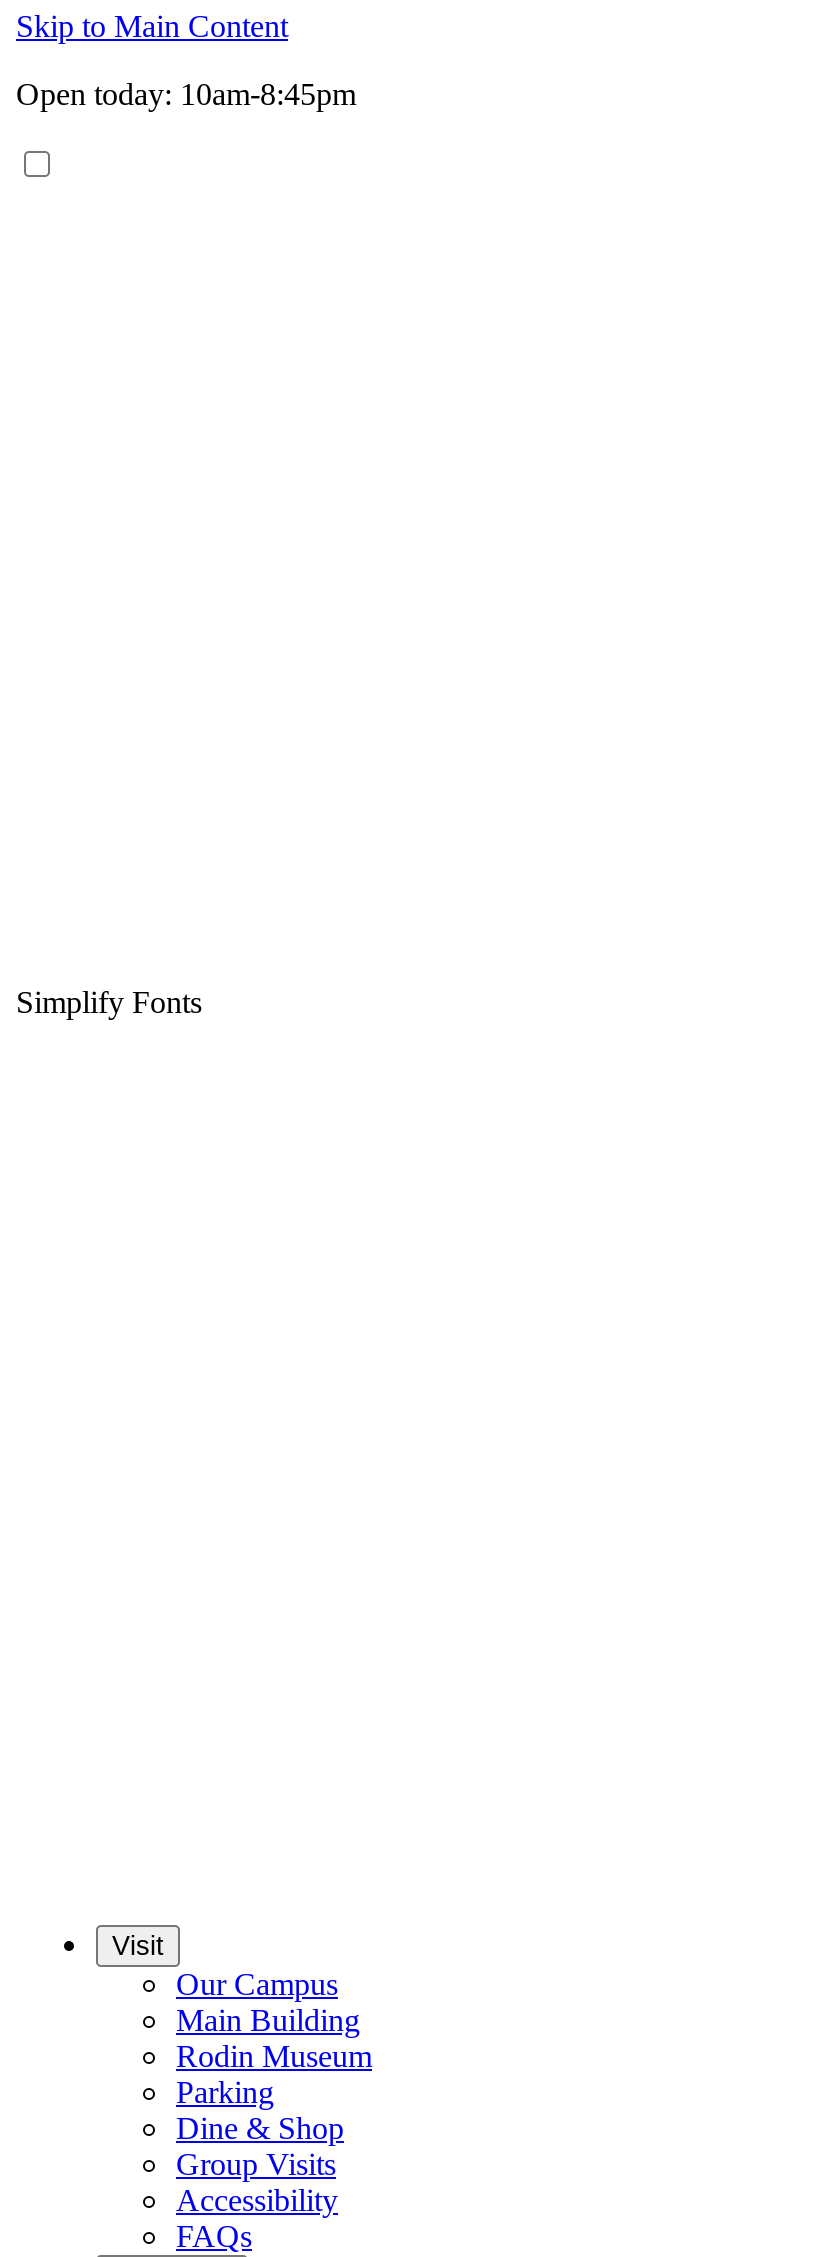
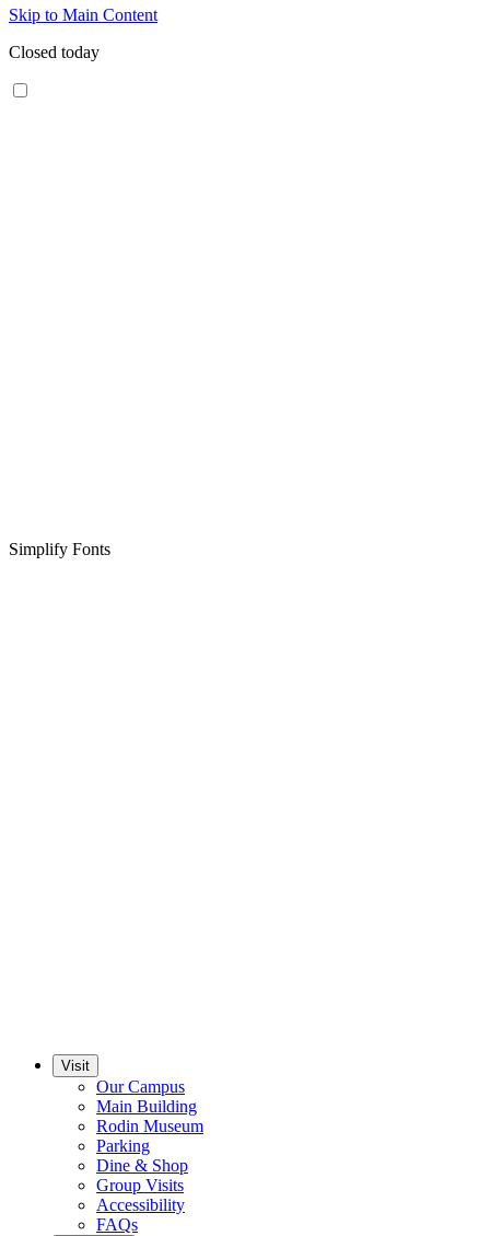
[16,77,356,111] Open today: 10am-8:45pm -> [9,43,100,61] Closed today

